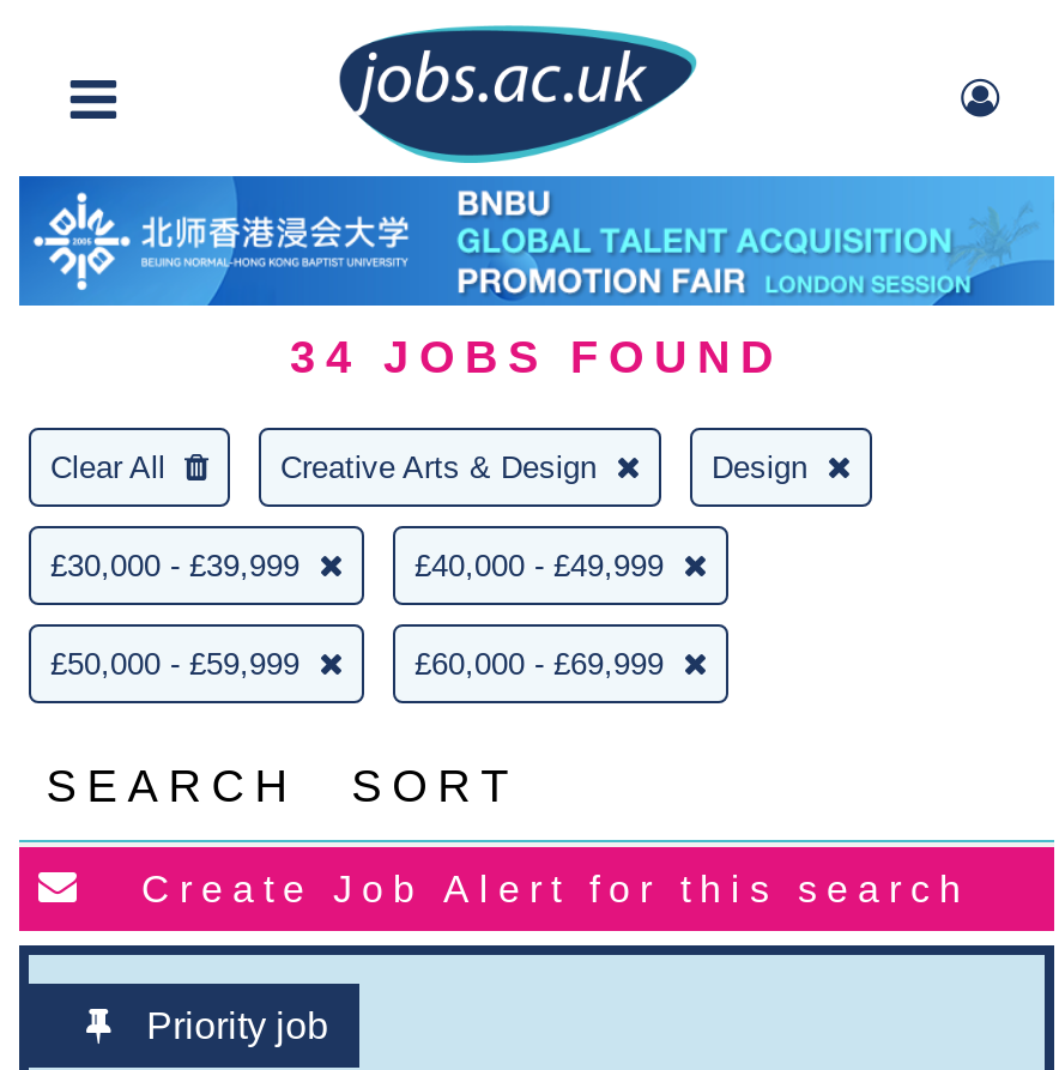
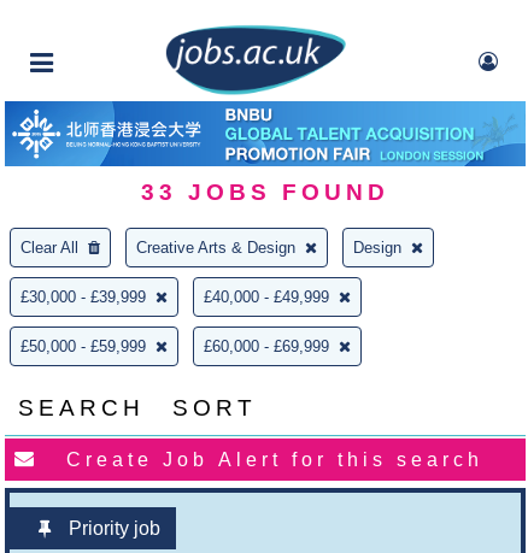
[290,331,783,381] 34 JOBS FOUND -> [141,179,389,204] 33 JOBS FOUND

